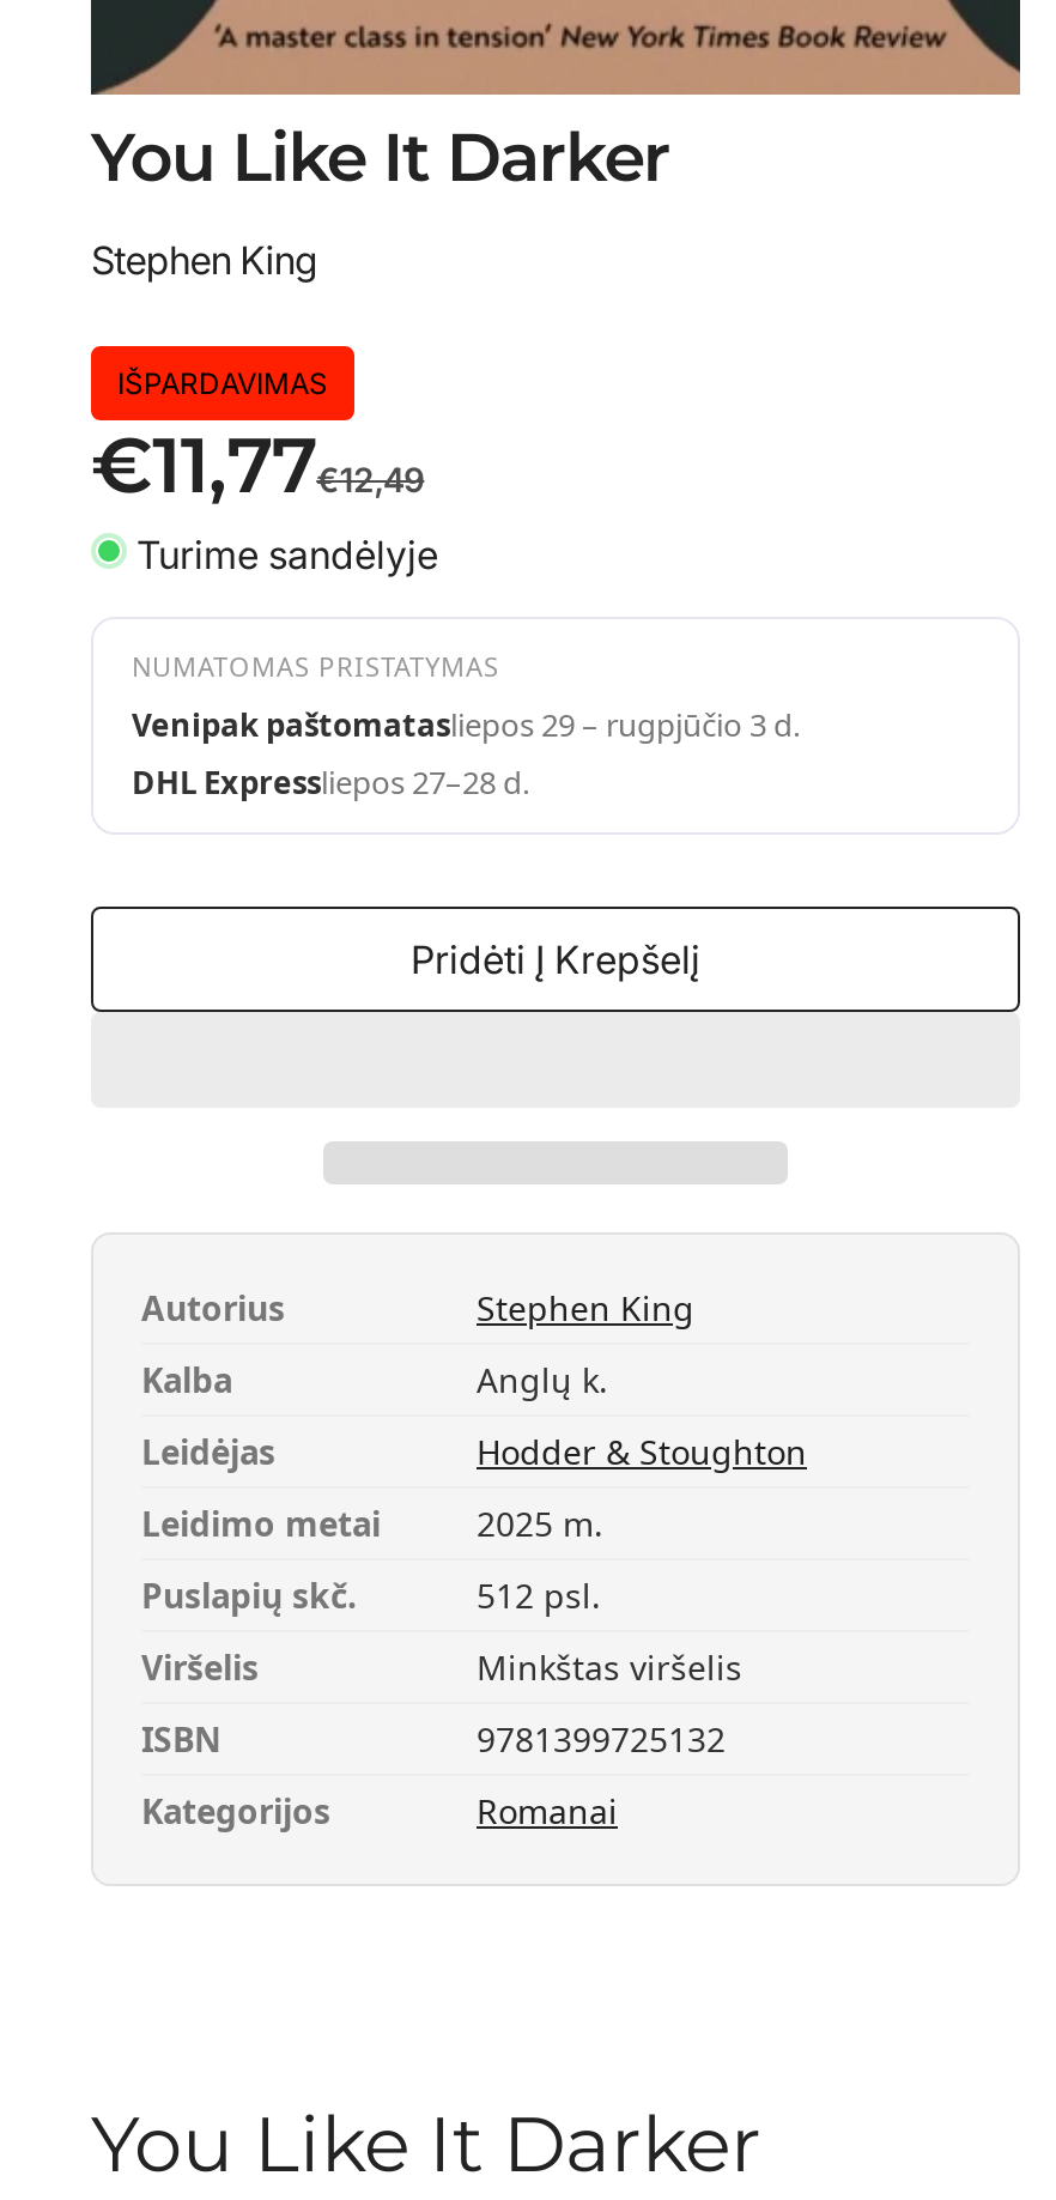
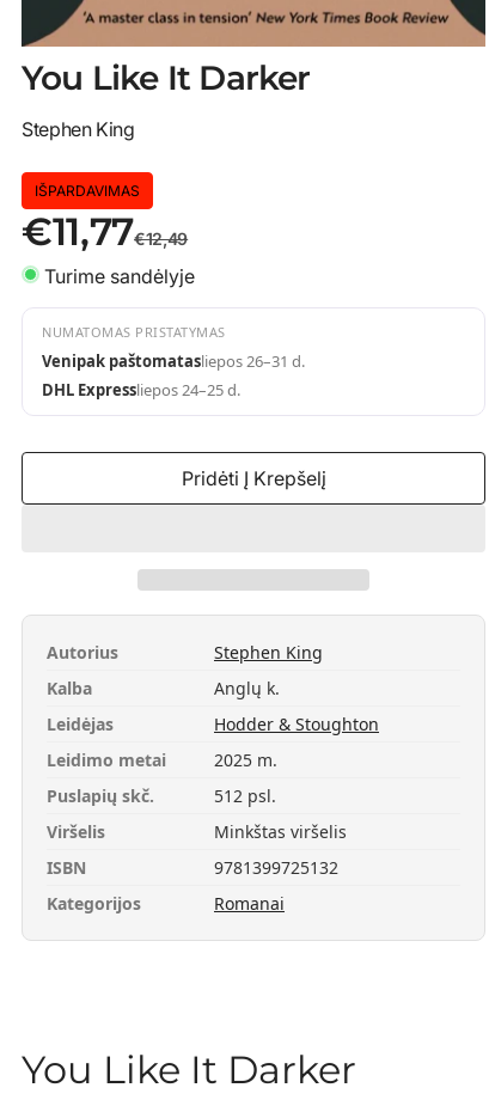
[132,703,800,803] Venipak paštomatasliepos 29 – rugpjūčio 3 d. | DHL Expressliepos 27–28 d. -> [42,351,305,401] Venipak paštomatasliepos 26–31 d. | DHL Expressliepos 24–25 d.

